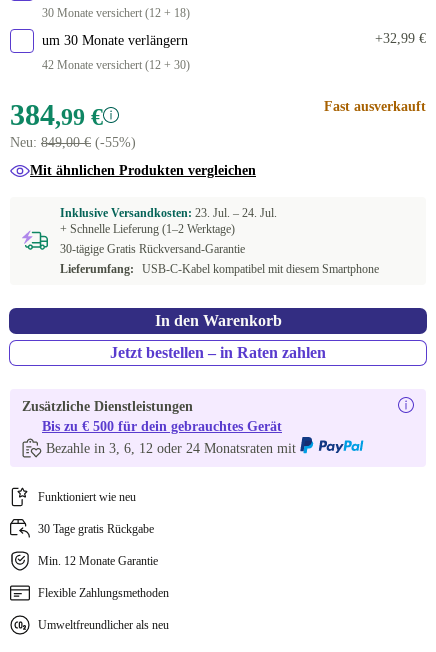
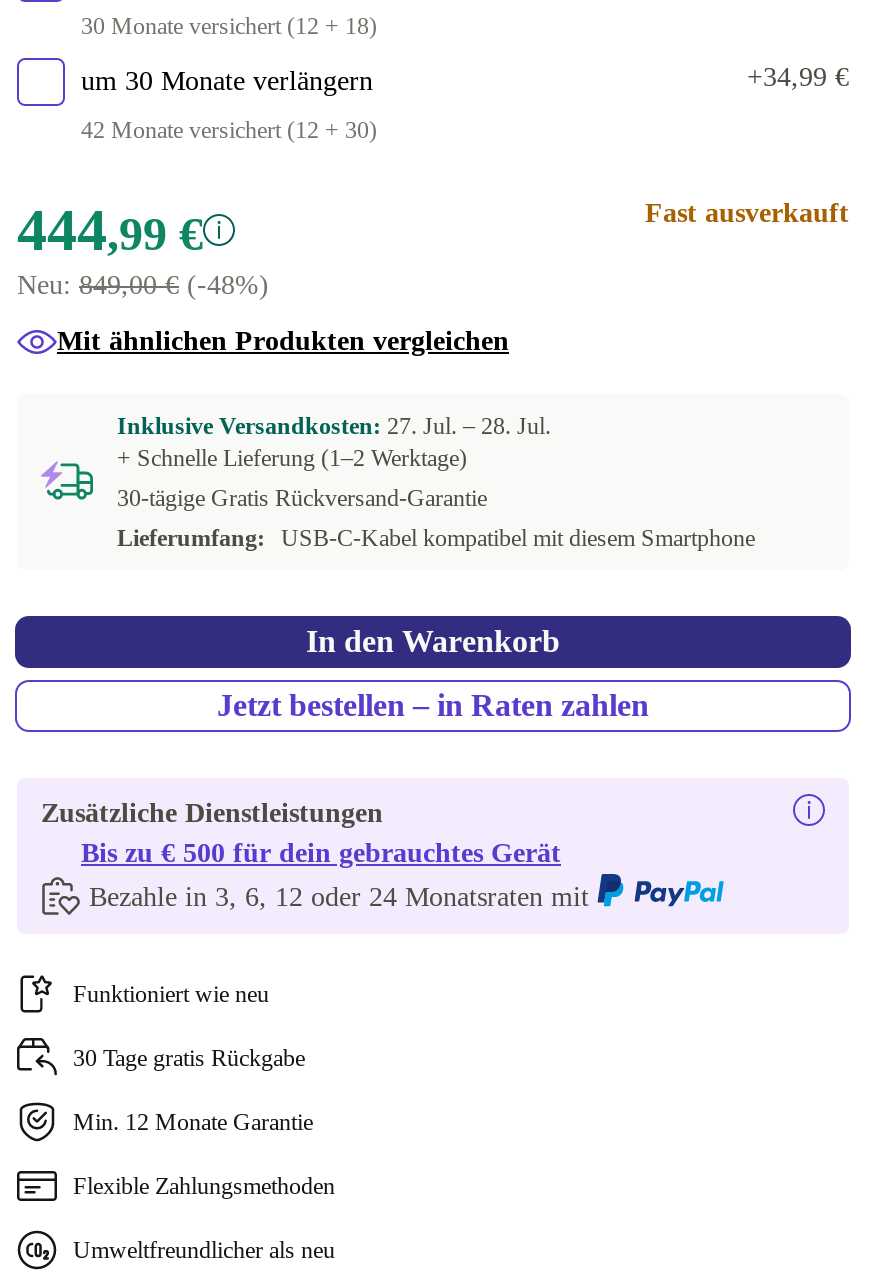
[375,31,426,46] +32,99 € -> [747,62,849,92] +34,99 €
[10,98,103,131] 384,99 € -> [17,196,203,262] 444,99 €
[10,135,136,150] Neu: 849,00 €(-55%) -> [17,270,269,300] Neu: 849,00 €(-48%)
[60,206,277,220] Inklusive Versandkosten: 23. Jul. – 24. Jul. -> [117,412,551,440] Inklusive Versandkosten: 27. Jul. – 28. Jul.

